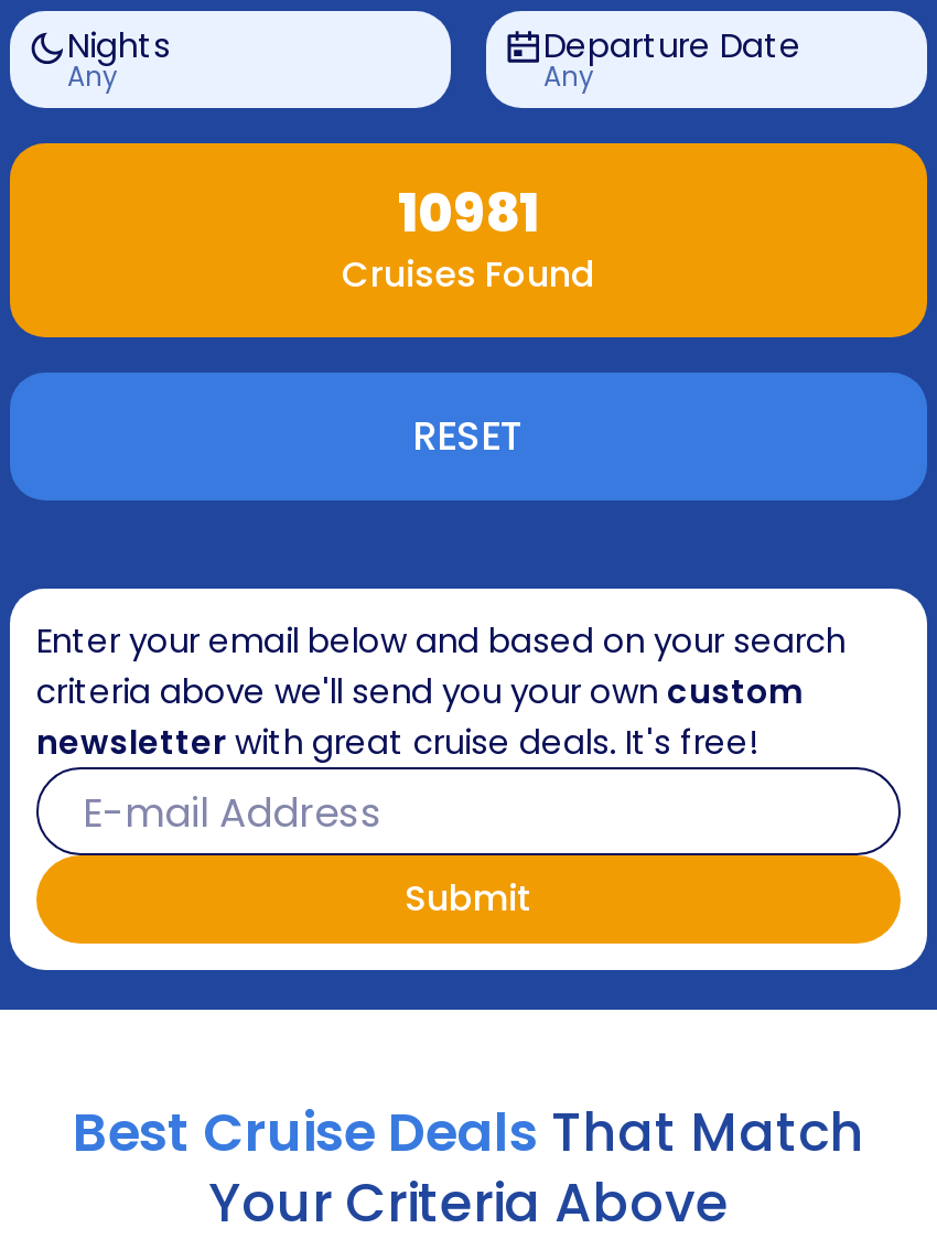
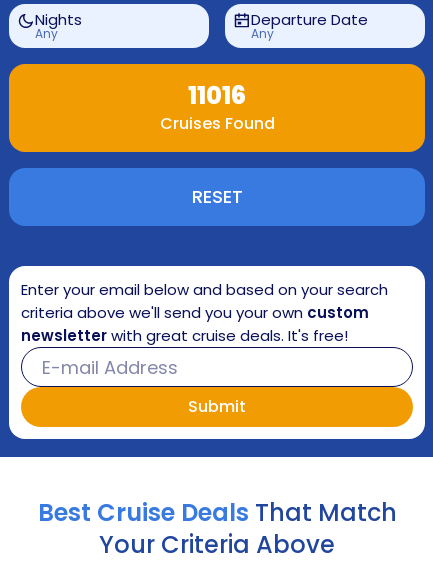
[398,176,539,249] 10981 -> [188,79,246,112] 11016

